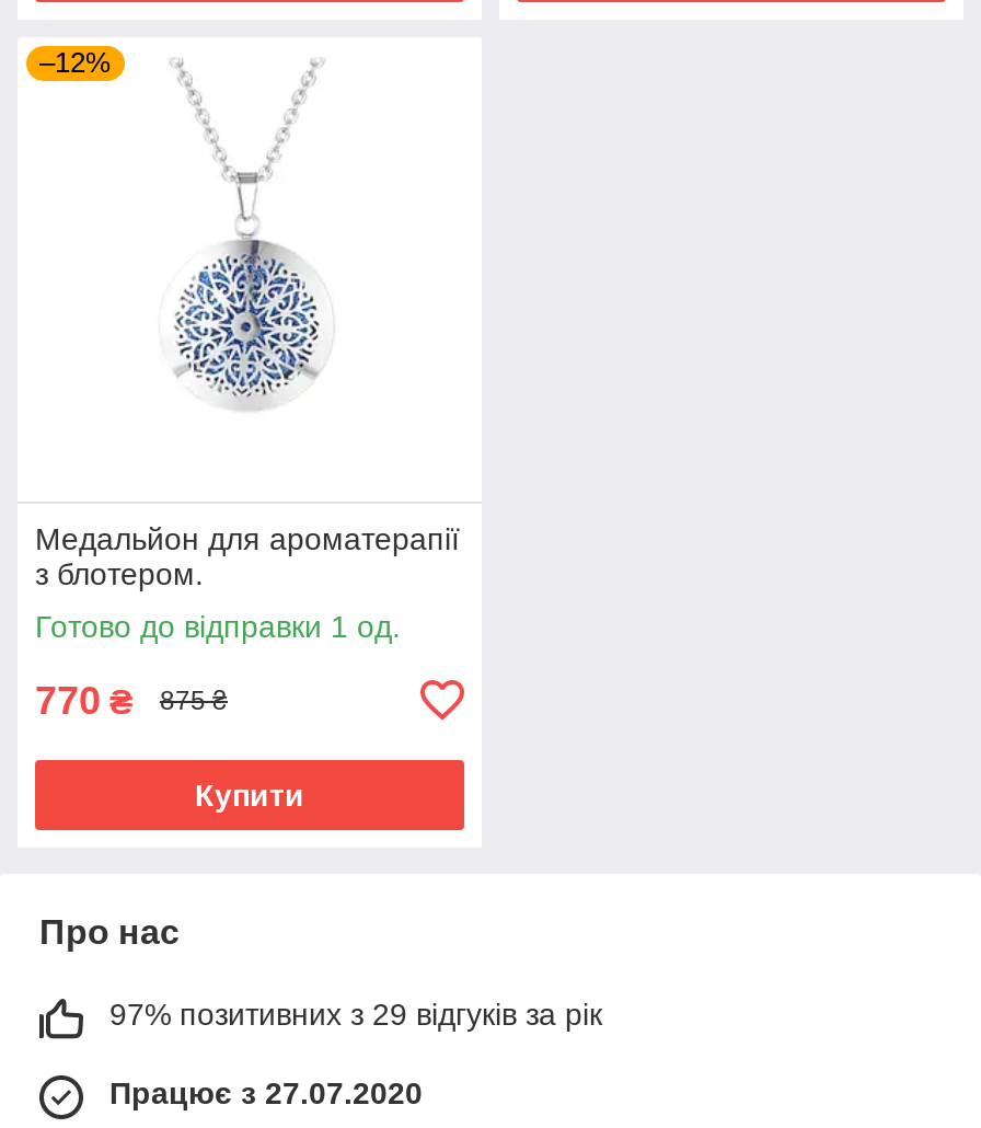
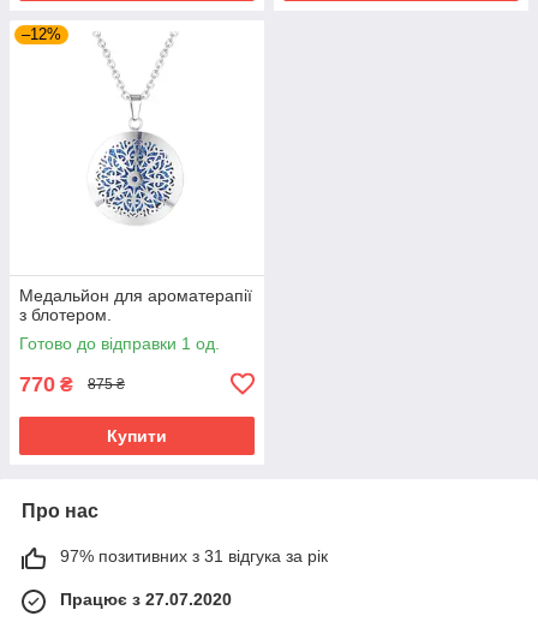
[109,996,602,1031] 97% позитивних з 29 відгуків за рік -> [60,546,328,565] 97% позитивних з 31 відгука за рік

